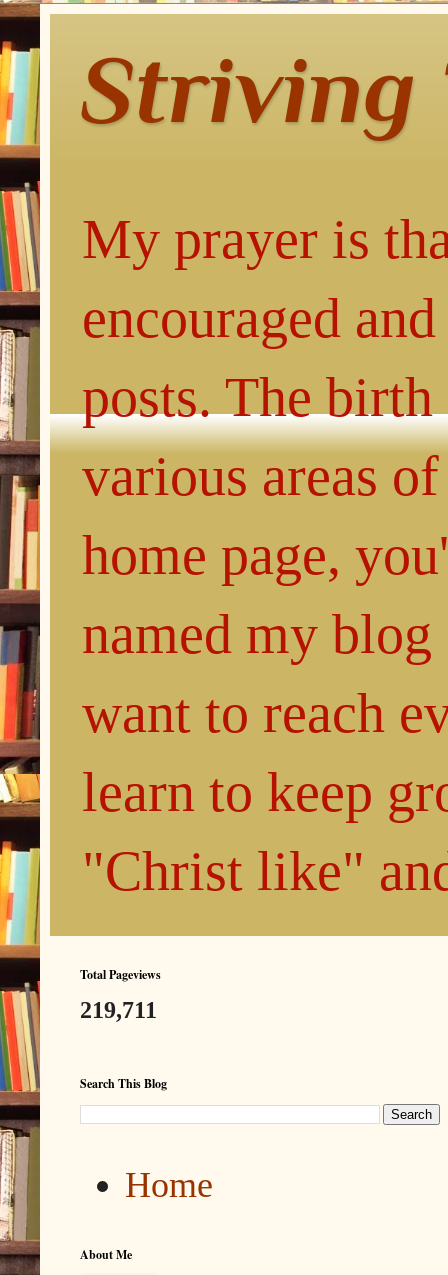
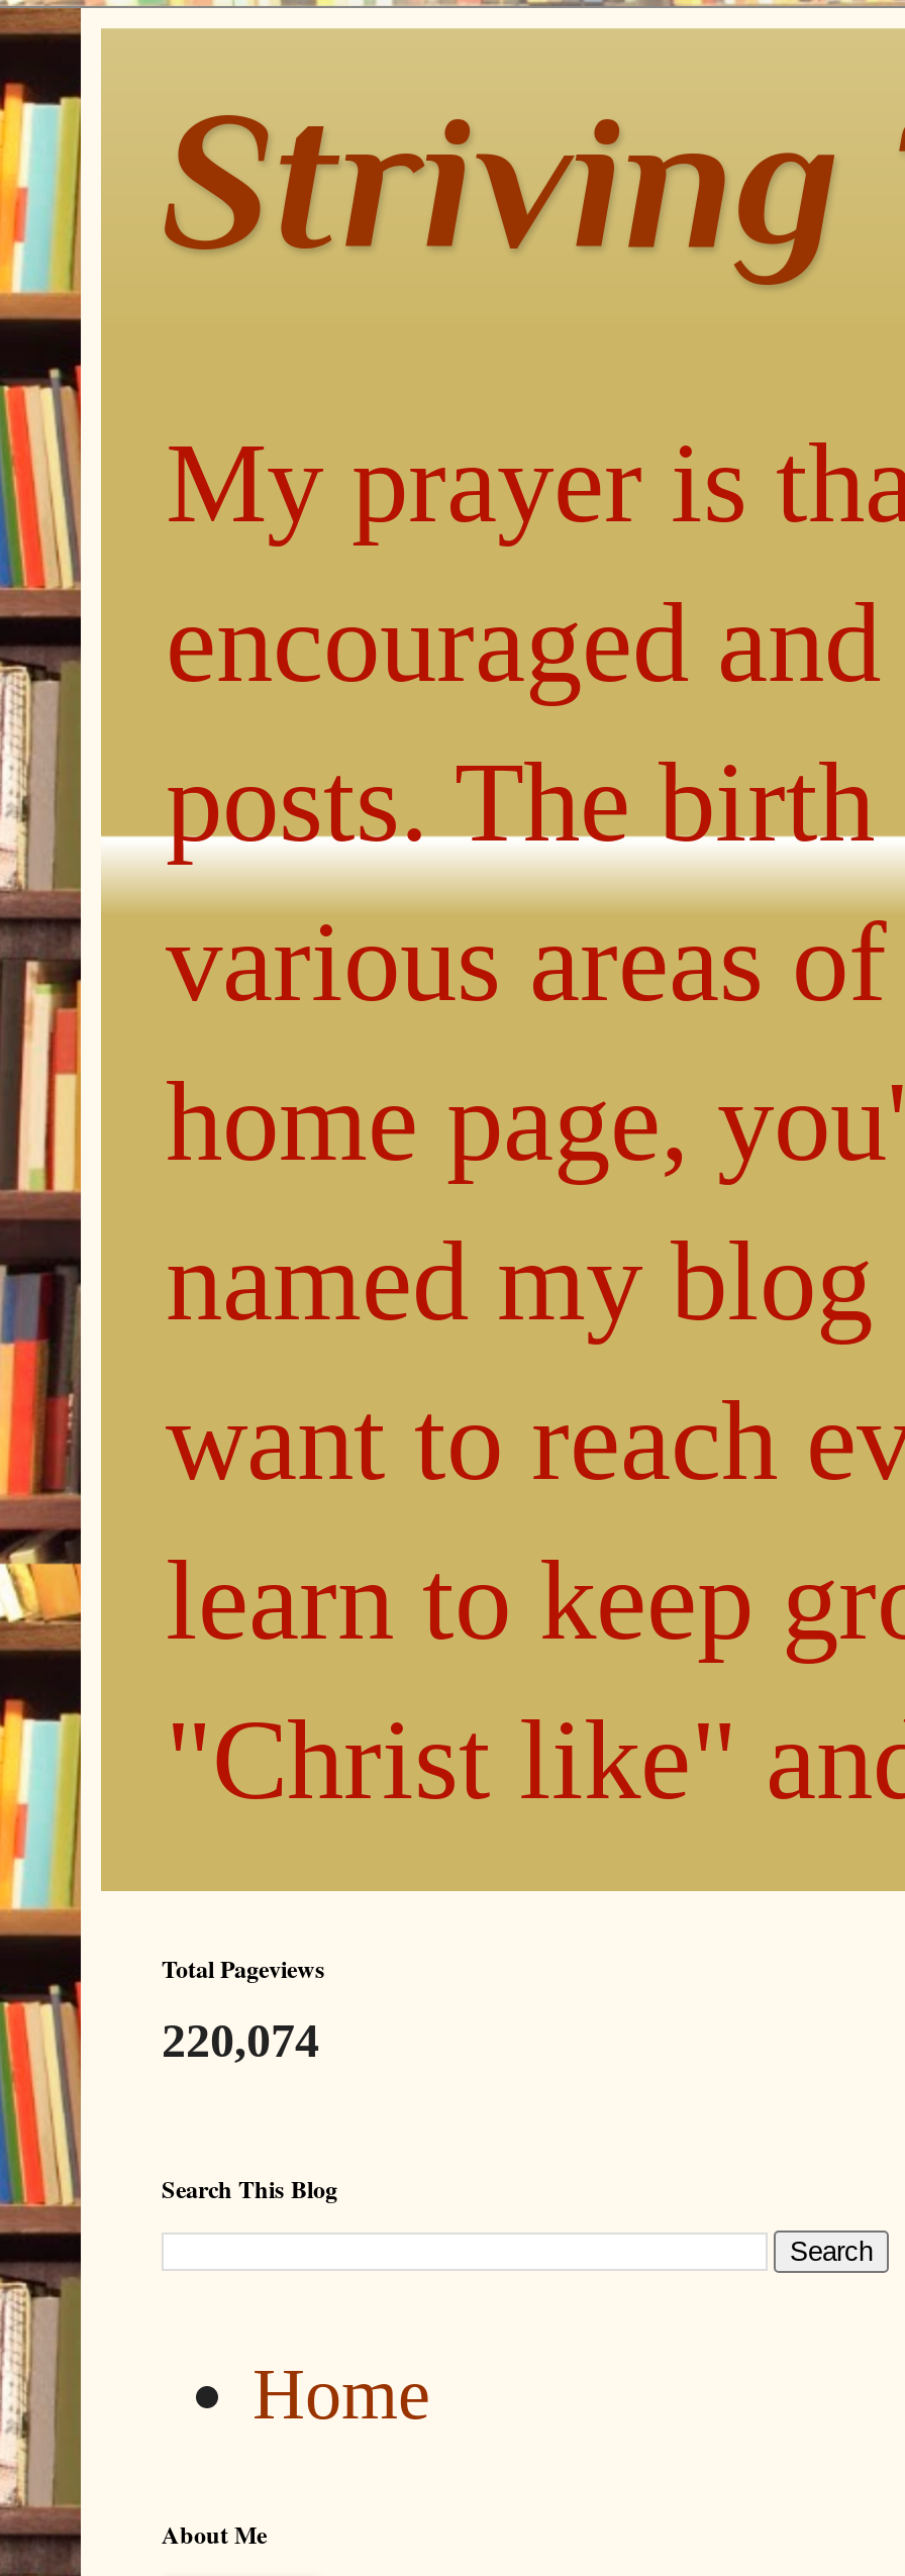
[80,997,157,1023] 219,711 -> [162,2015,319,2067] 220,074

